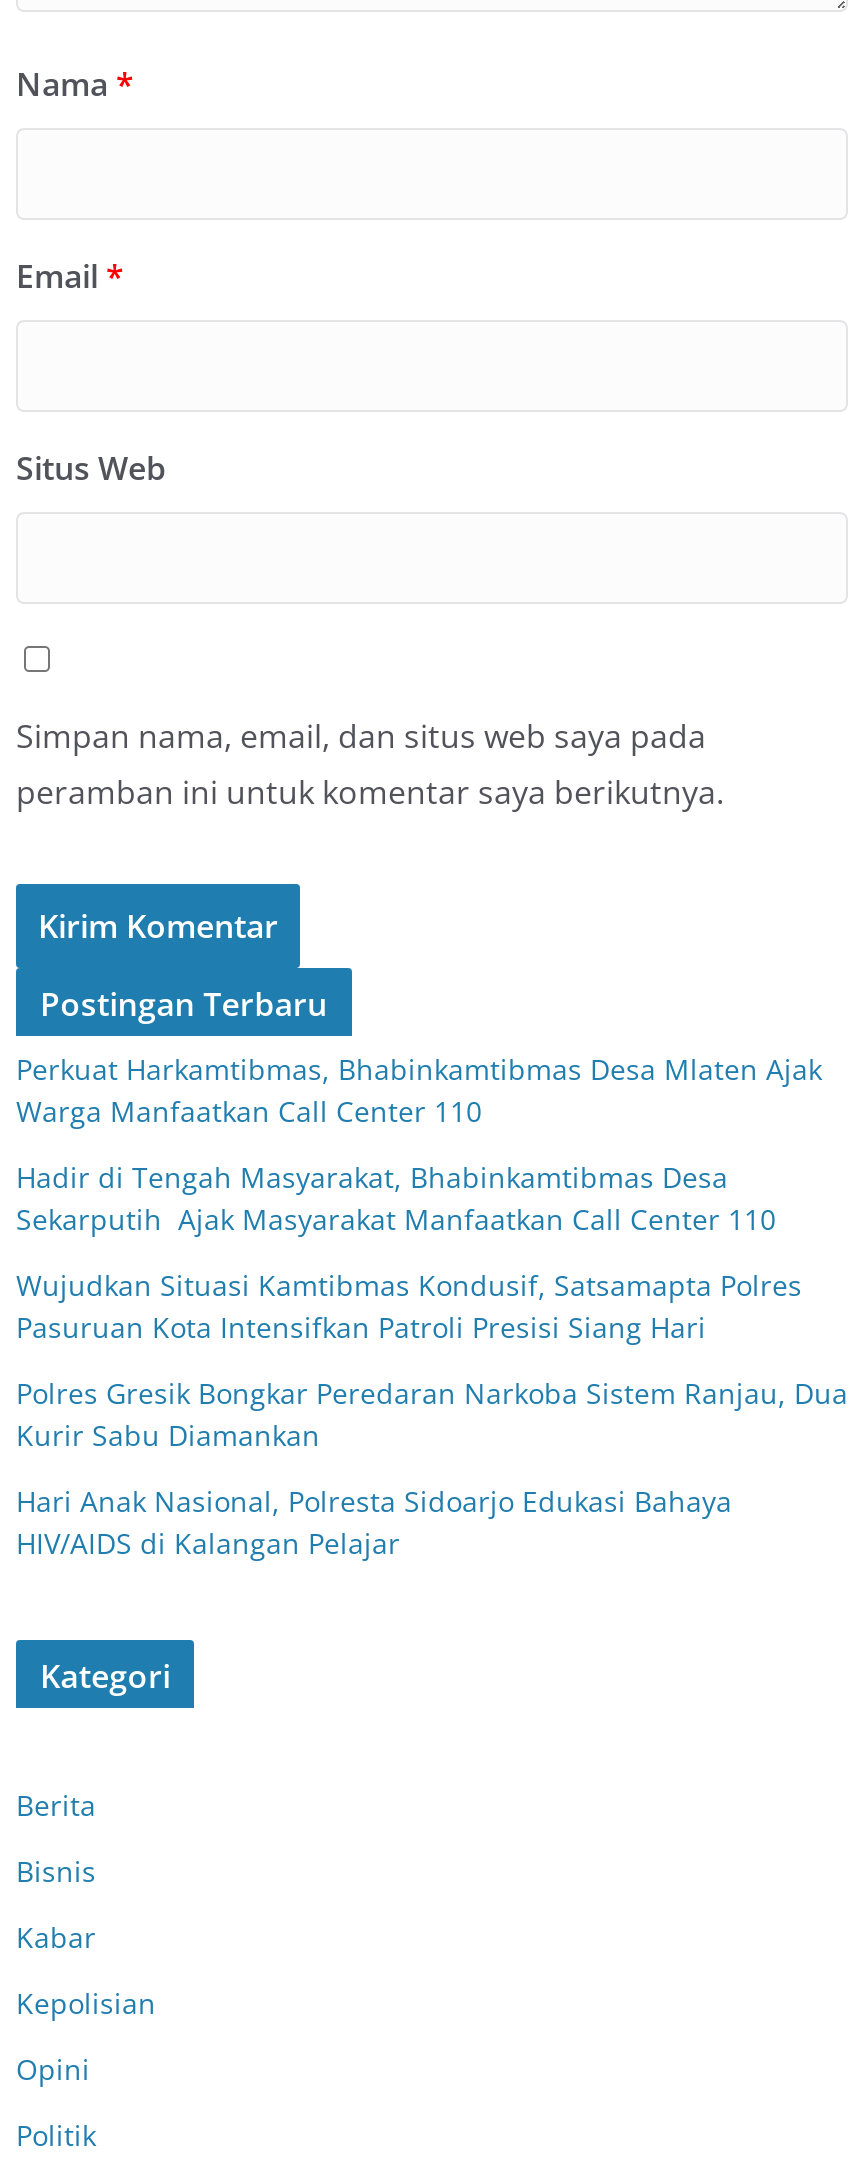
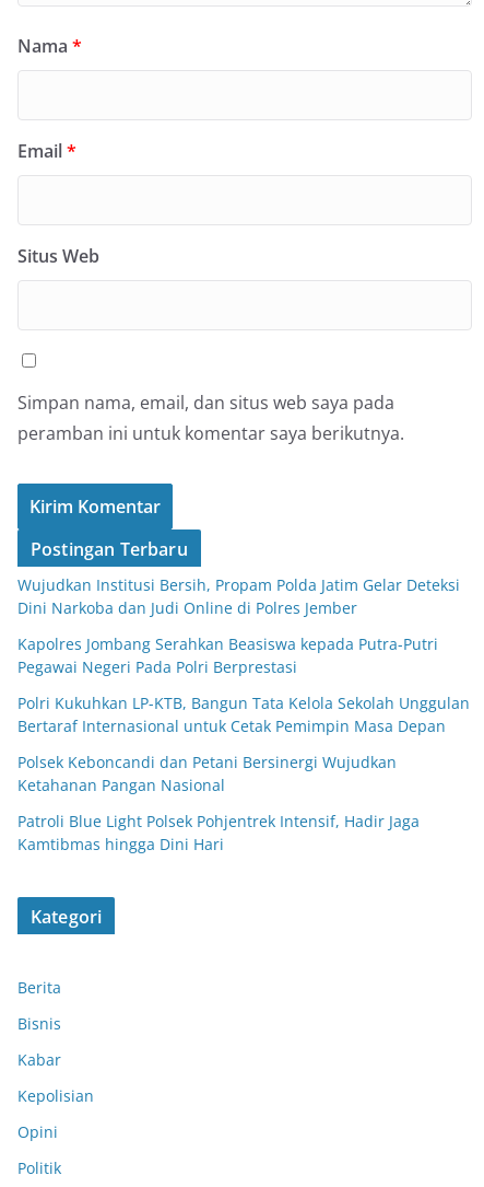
[16,1049,822,1129] Perkuat Harkamtibmas, Bhabinkamtibmas Desa Mlaten Ajak | Warga Manfaatkan Call Center 110 -> [17,574,460,618] Wujudkan Institusi Bersih, Propam Polda Jatim Gelar Deteksi | Dini Narkoba dan Judi Online di Polres Jember
[16,1157,776,1237] Hadir di Tengah Masyarakat, Bhabinkamtibmas Desa | Sekarputih Ajak Masyarakat Manfaatkan Call Center 110 -> [17,633,438,677] Kapolres Jombang Serahkan Beasiswa kepada Putra-Putri | Pegawai Negeri Pada Polri Berprestasi
[16,1265,802,1345] Wujudkan Situasi Kamtibmas Kondusif, Satsamapta Polres | Pasuruan Kota Intensifkan Patroli Presisi Siang Hari -> [17,692,470,736] Polri Kukuhkan LP-KTB, Bangun Tata Kelola Sekolah Unggulan | Bertaraf Internasional untuk Cetak Pemimpin Masa Depan
[16,1373,848,1453] Polres Gresik Bongkar Peredaran Narkoba Sistem Ranjau, Dua | Kurir Sabu Diamankan -> [17,751,397,795] Polsek Keboncandi dan Petani Bersinergi Wujudkan | Ketahanan Pangan Nasional
[16,1481,732,1561] Hari Anak Nasional, Polresta Sidoarjo Edukasi Bahaya | HIV/AIDS di Kalangan Pelajar -> [17,810,420,854] Patroli Blue Light Polsek Pohjentrek Intensif, Hadir Jaga | Kamtibmas hingga Dini Hari

